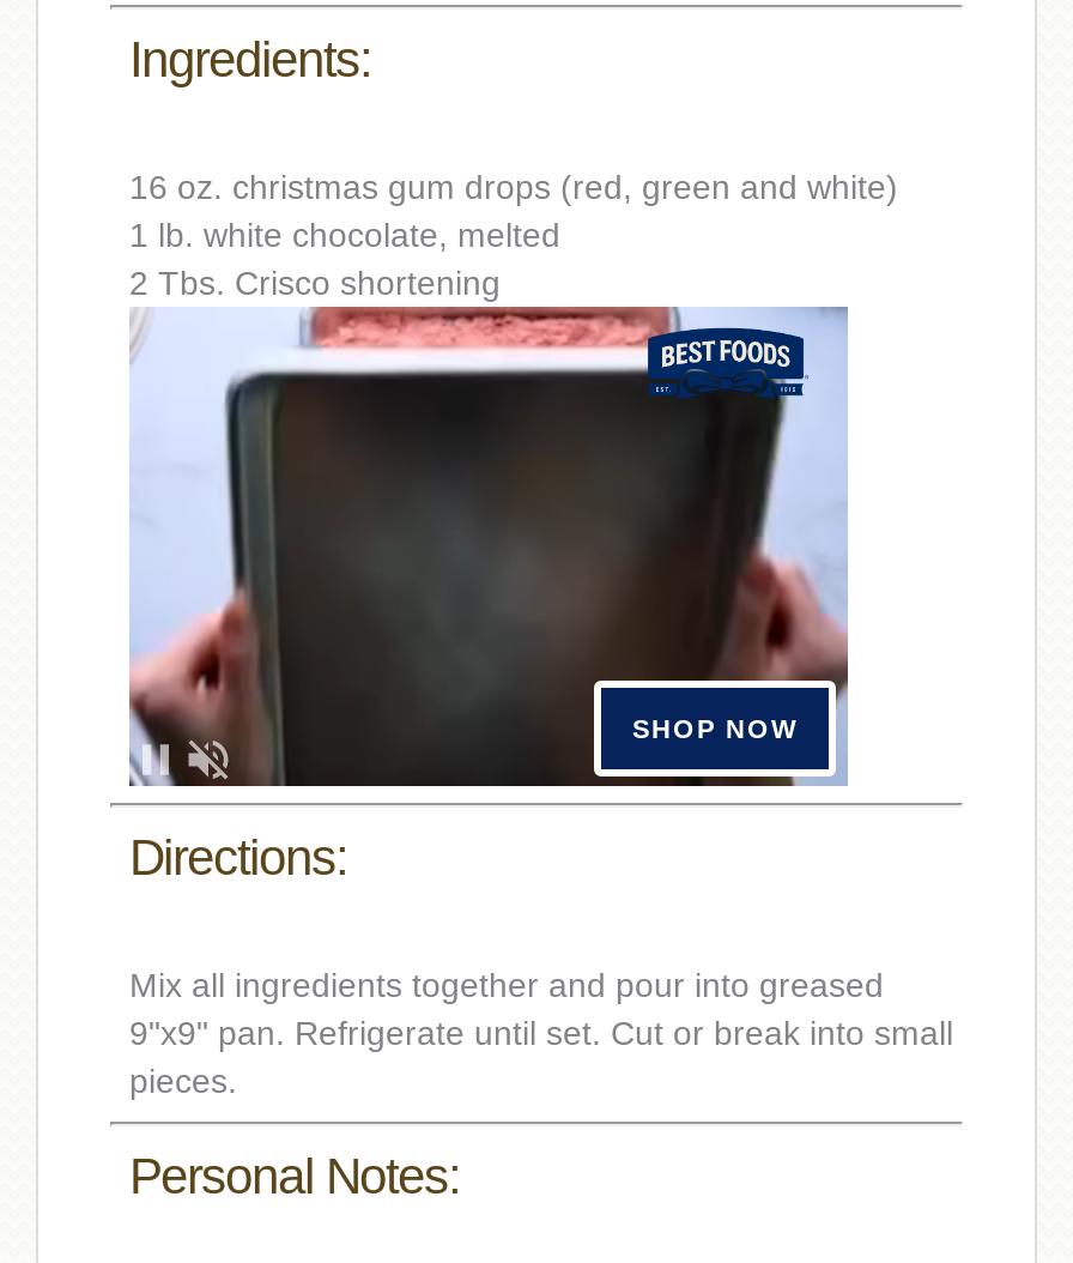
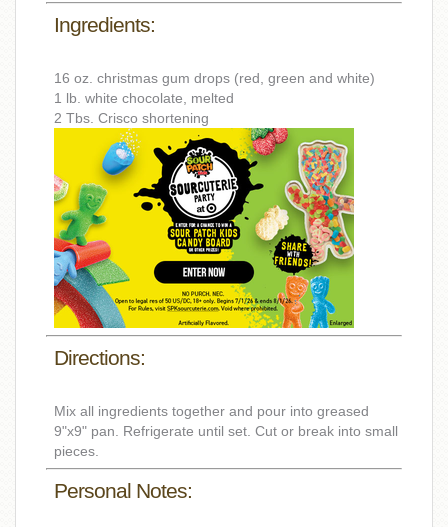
[127,304,850,788] [image] -> [53,127,355,329] [image]

